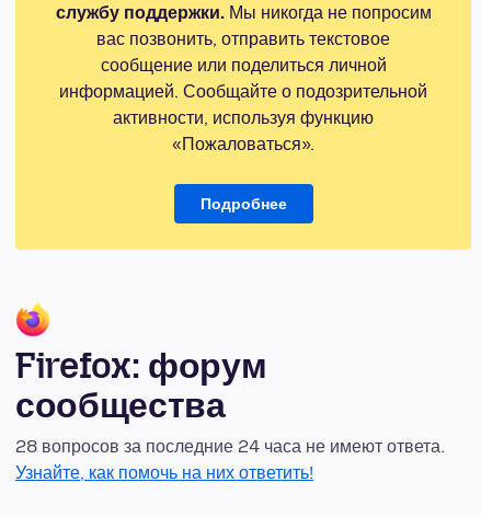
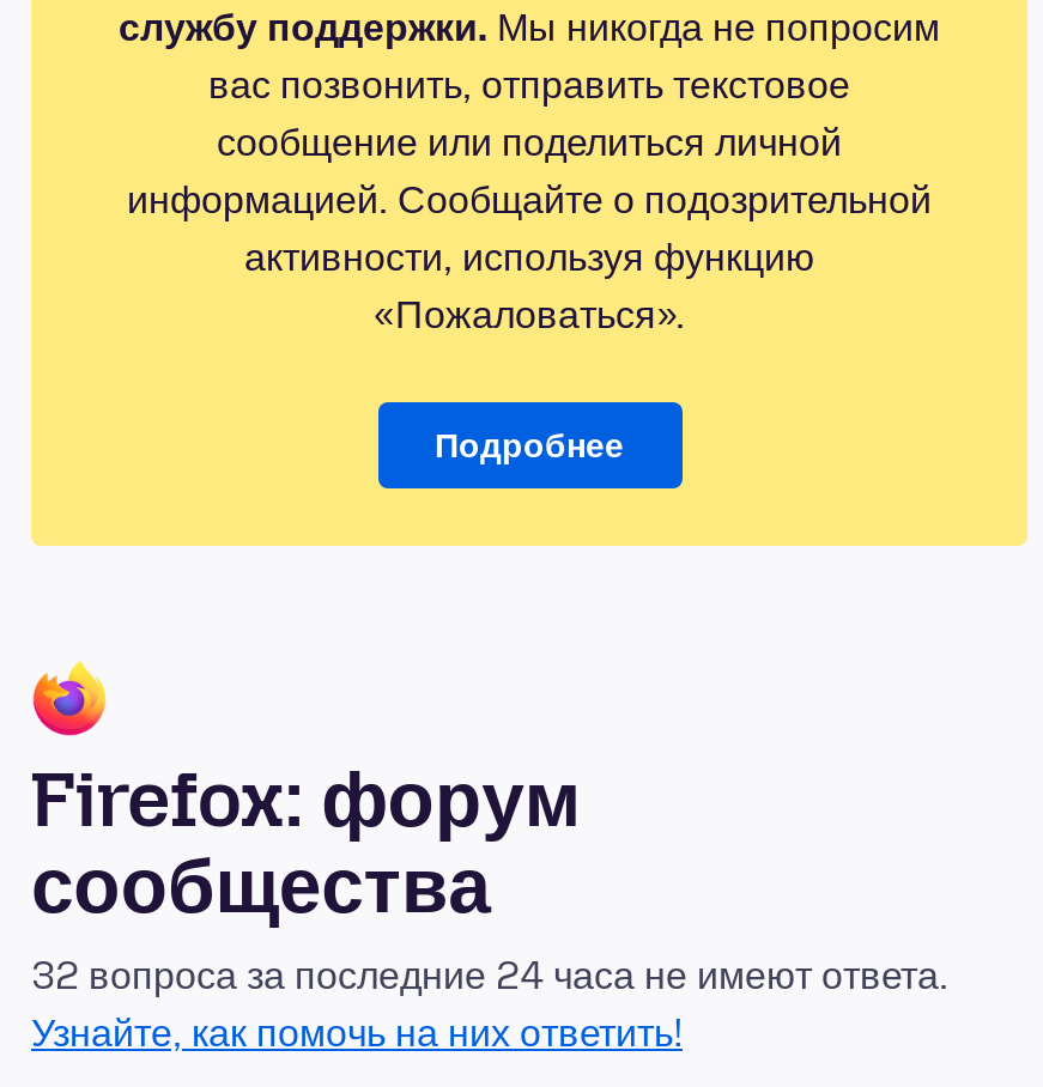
[15,436,445,457] 28 вопросов за последние 24 часа не имеют ответа. -> [31,954,948,1000] 32 вопроса за последние 24 часа не имеют ответа.

